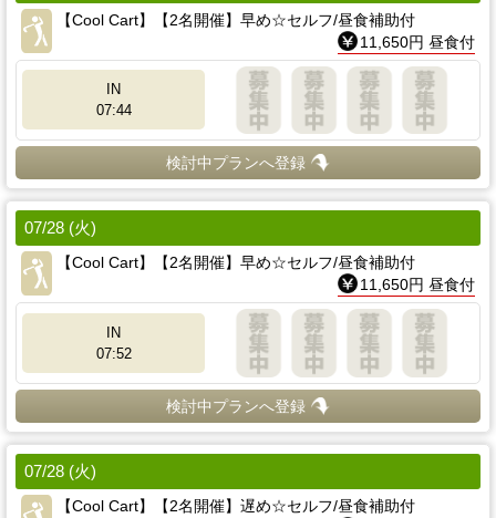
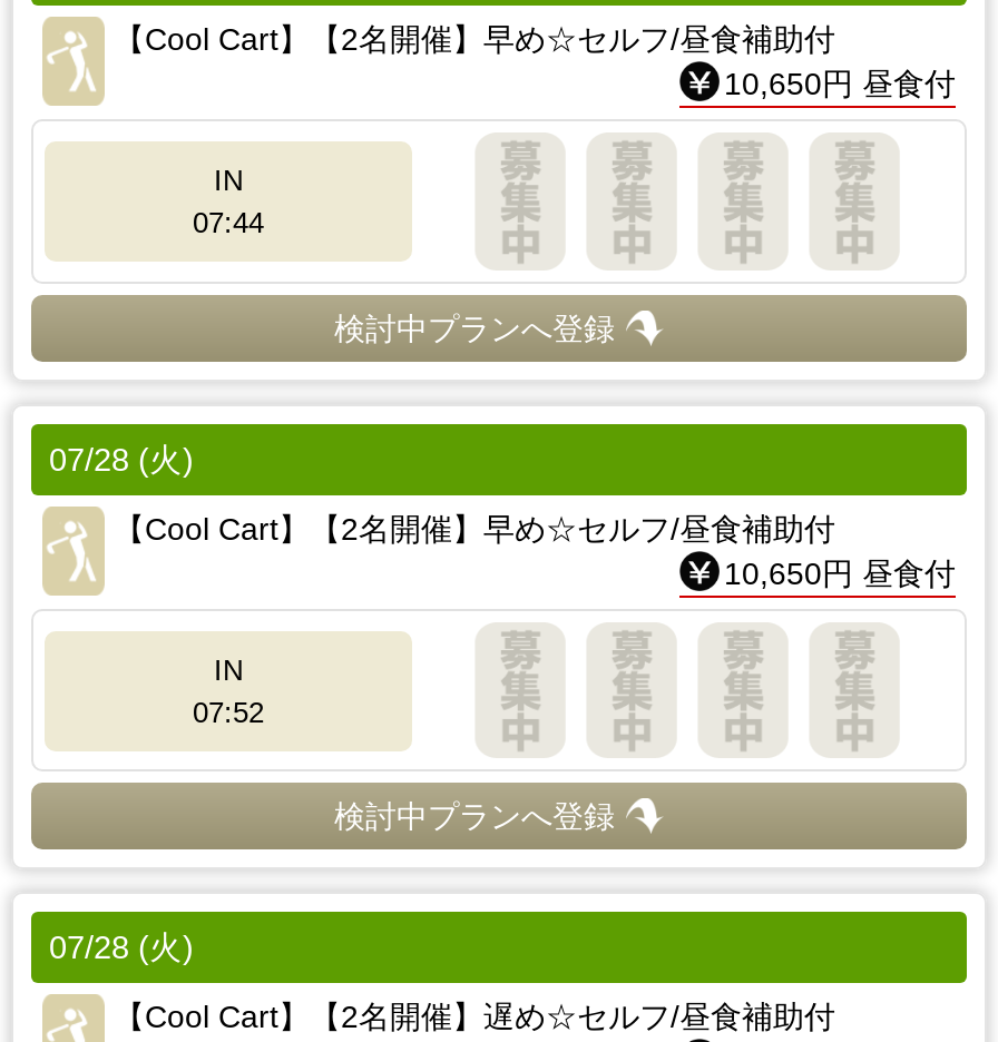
[360,33,475,51] 11,650円 昼食付 -> [724,66,956,102] 10,650円 昼食付
[360,276,475,294] 11,650円 昼食付 -> [724,555,956,591] 10,650円 昼食付

